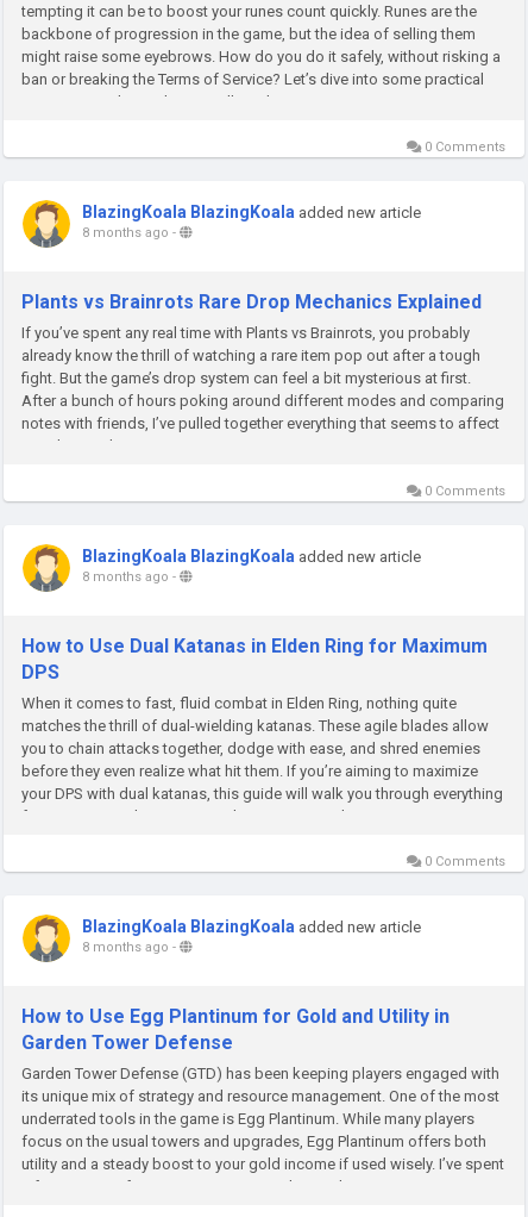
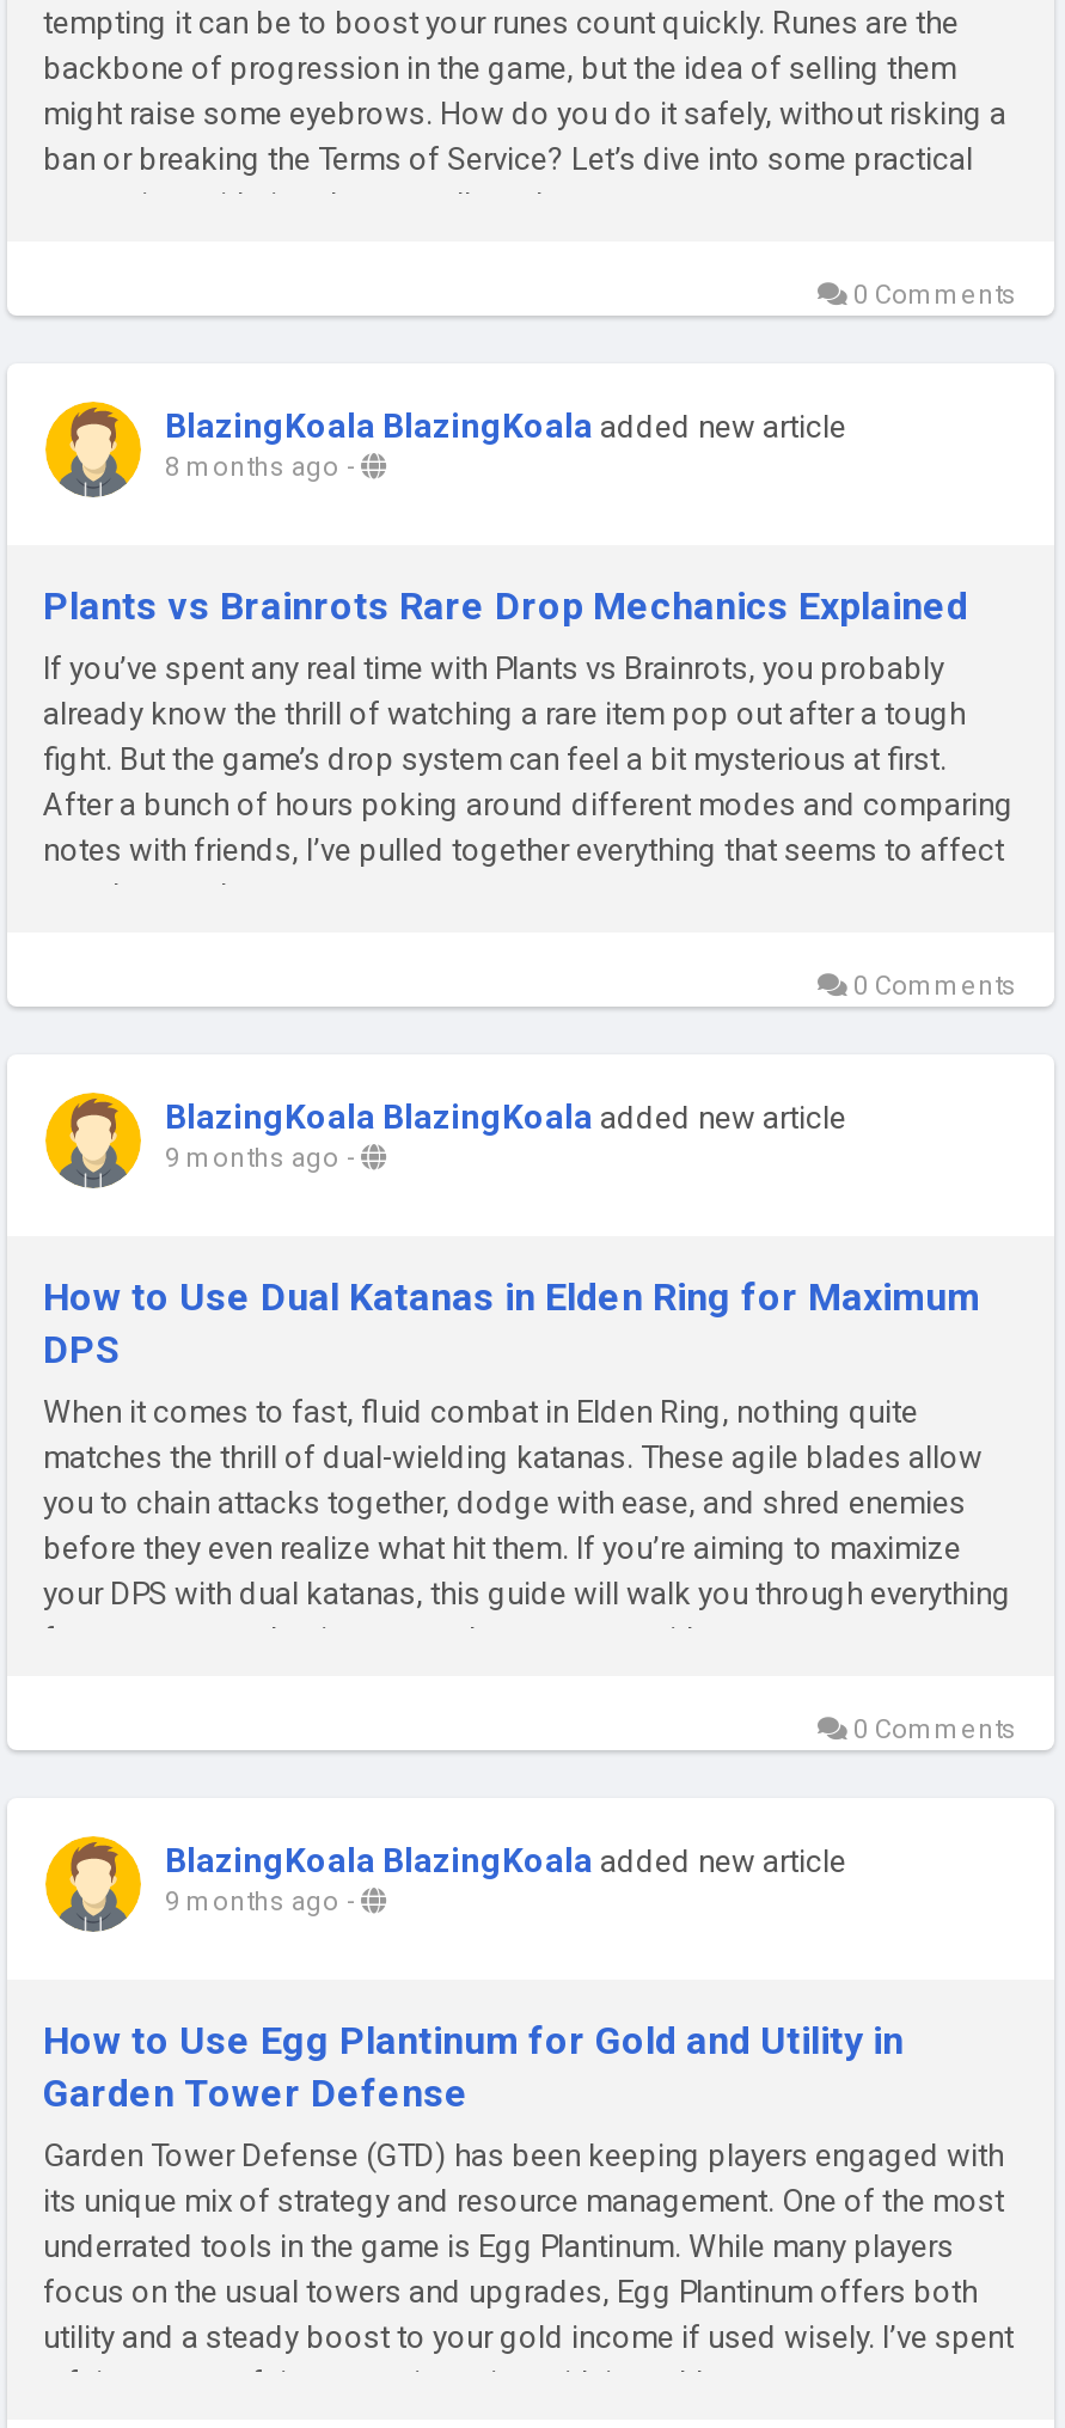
[82,569,180,585] 8 months ago - -> [165,1143,361,1174] 9 months ago -
[82,940,180,955] 8 months ago - -> [165,1886,361,1918] 9 months ago -

